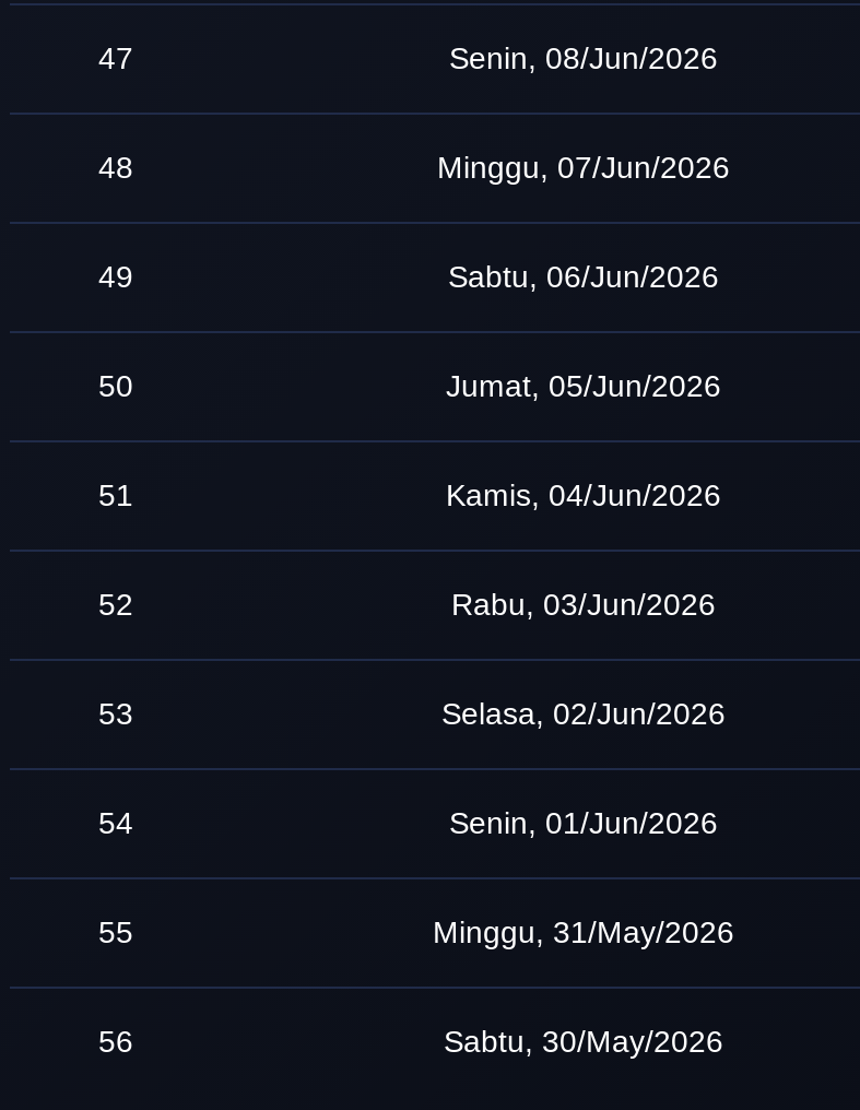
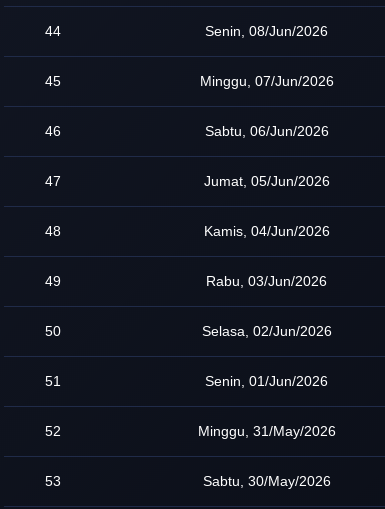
[98,40,133,75] 47 -> [44,23,60,39] 44
[98,150,133,185] 48 -> [44,73,60,89] 45
[98,259,133,294] 49 -> [44,123,60,139] 46
[98,368,133,403] 50 -> [44,173,60,189] 47
[98,477,133,512] 51 -> [44,223,60,239] 48
[98,587,133,622] 52 -> [44,273,60,289] 49
[98,696,133,731] 53 -> [44,323,60,339] 50
[98,805,133,840] 54 -> [44,373,60,389] 51
[98,914,133,949] 55 -> [44,423,60,439] 52
[98,1024,133,1059] 56 -> [44,473,60,489] 53

